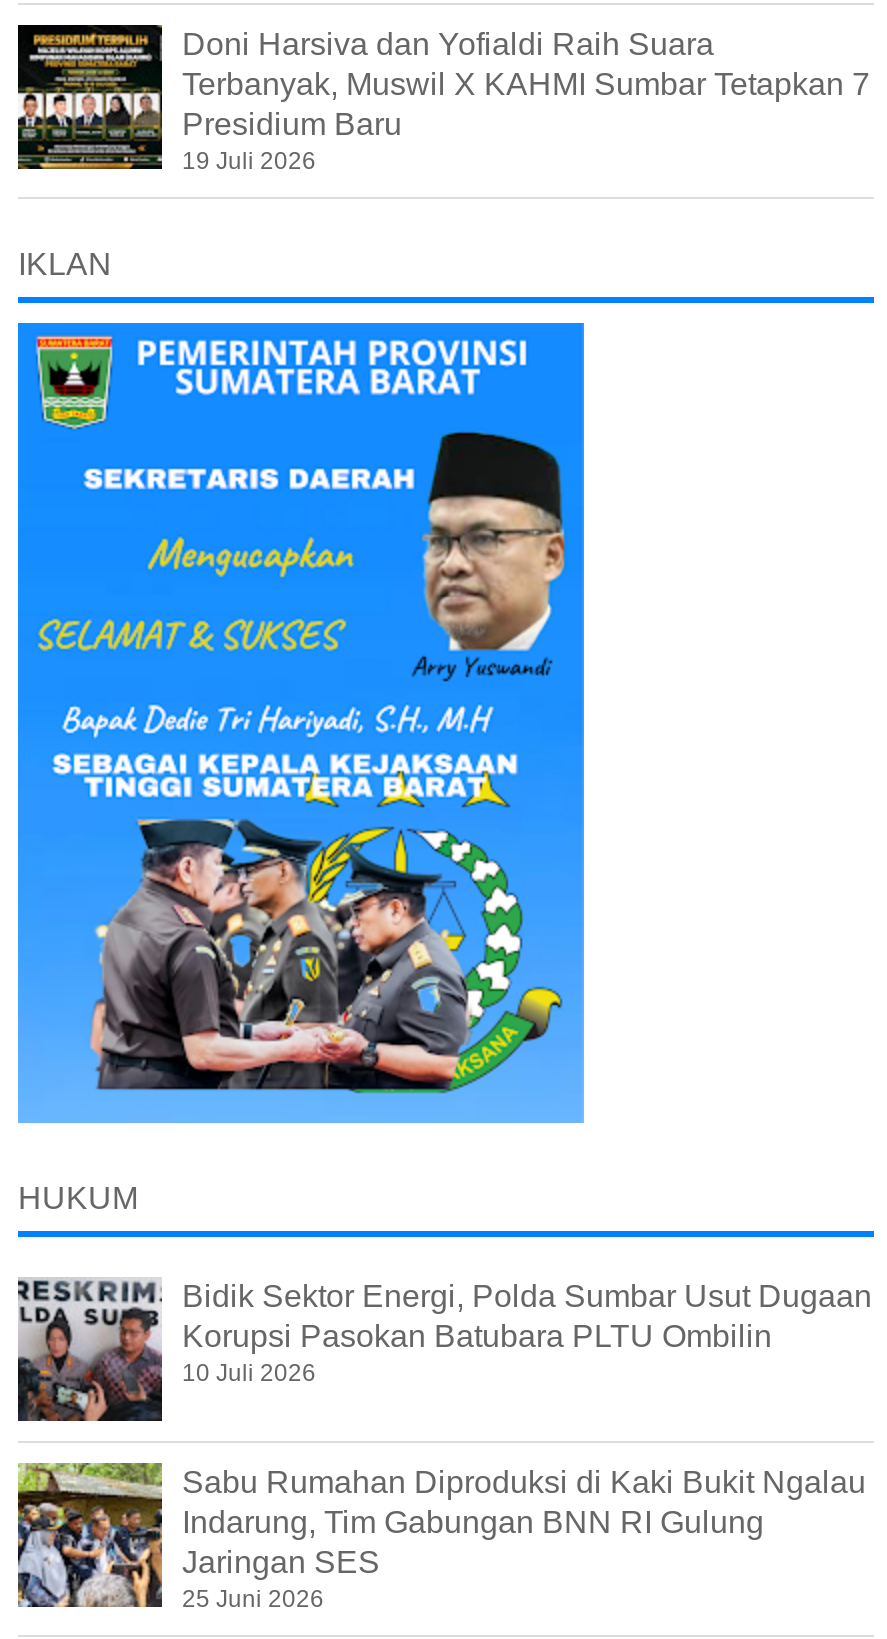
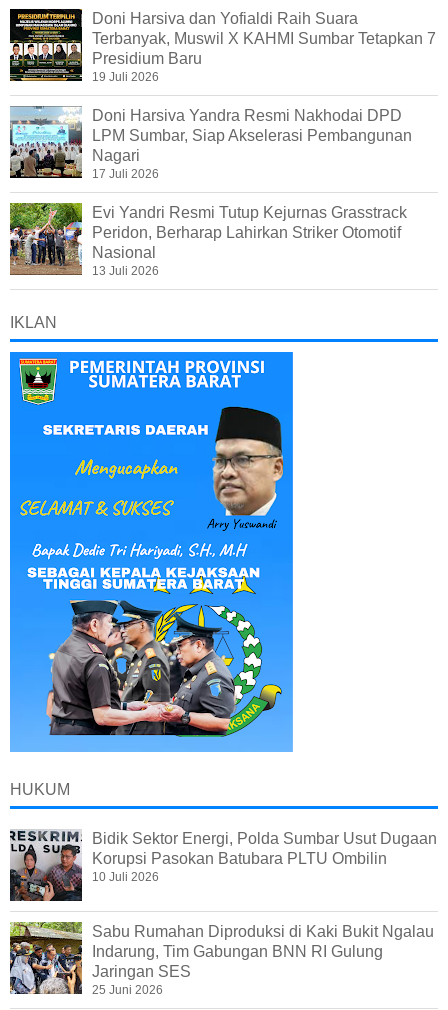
none -> [9,105,412,278] [image] | Doni Harsiva Yandra Resmi Nakhodai DPD | LPM Sumbar, Siap Akselerasi Pembangunan | Nagari | 17 Juli 2026 | Evi Yandri Resmi Tutup Kejurnas Grasstrack | Peridon, Berharap Lahirkan Striker Otomotif | Nasional | 13 Juli 2026
none -> [9,202,78,276] [image]

